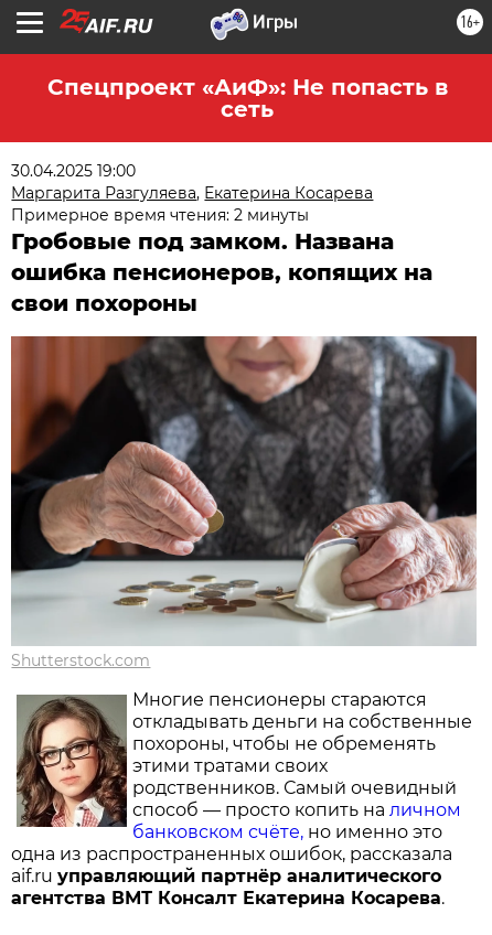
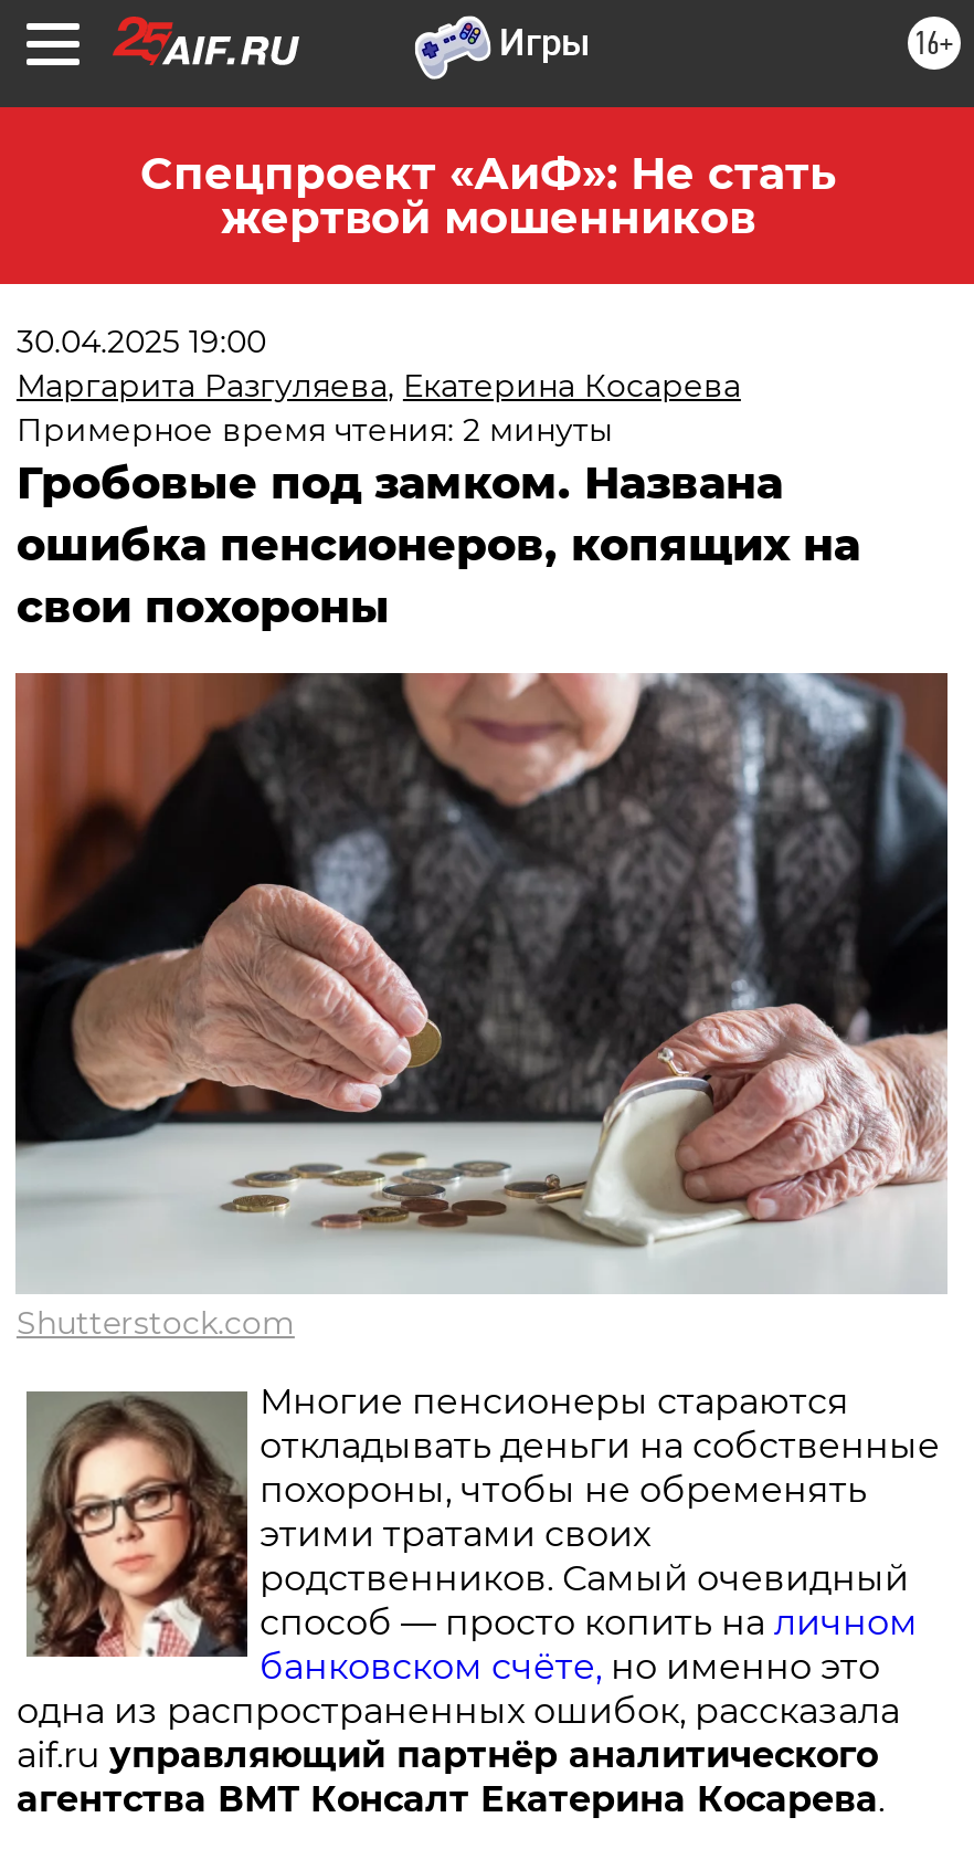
[47,74,447,122] Спецпроект «АиФ»: Не попасть в | сеть -> [140,147,836,244] Спецпроект «АиФ»: Не стать | жертвой мошенников

